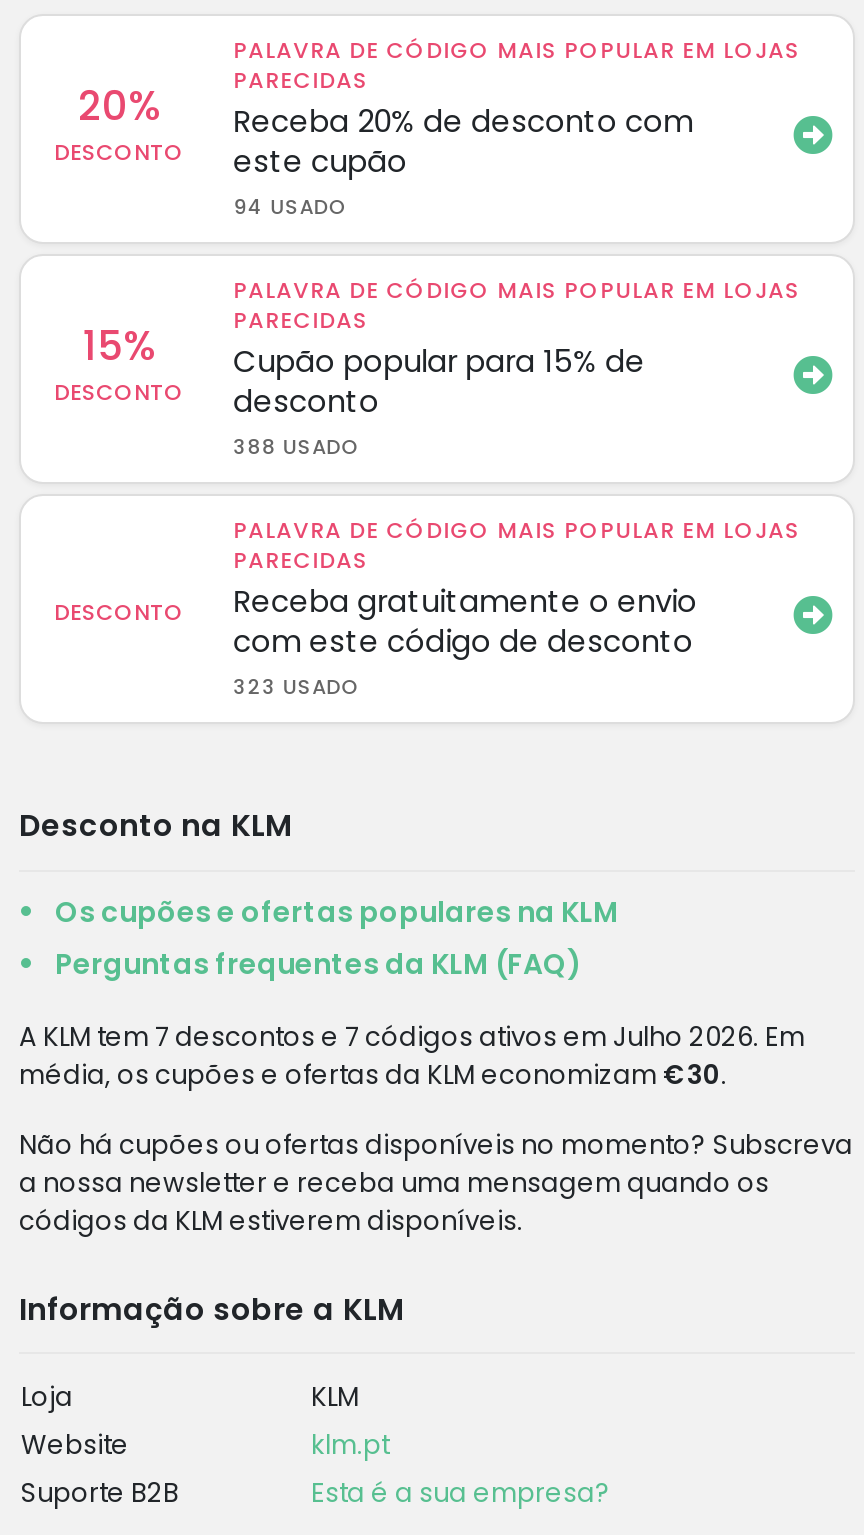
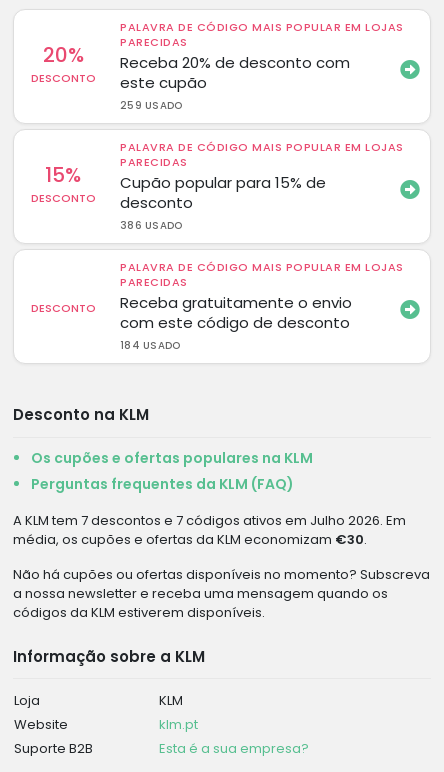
[233,192,345,222] 94 USADO -> [120,98,182,113] 259 USADO
[233,432,358,462] 388 USADO -> [120,218,182,233] 386 USADO
[233,672,358,702] 323 USADO -> [120,338,180,353] 184 USADO

